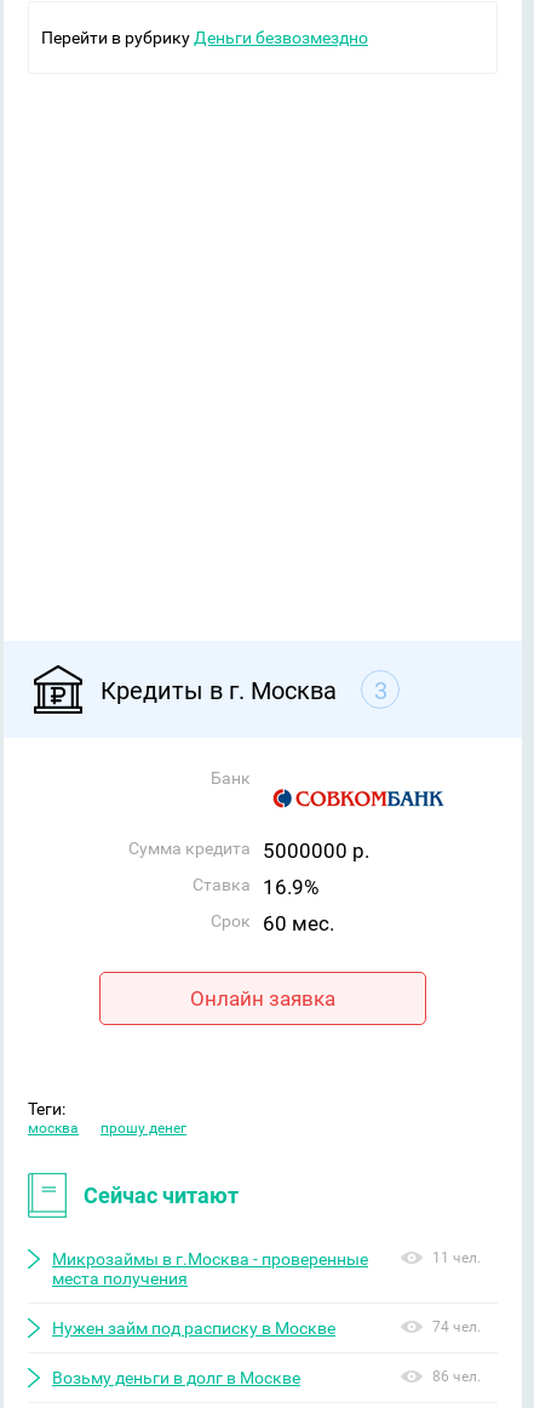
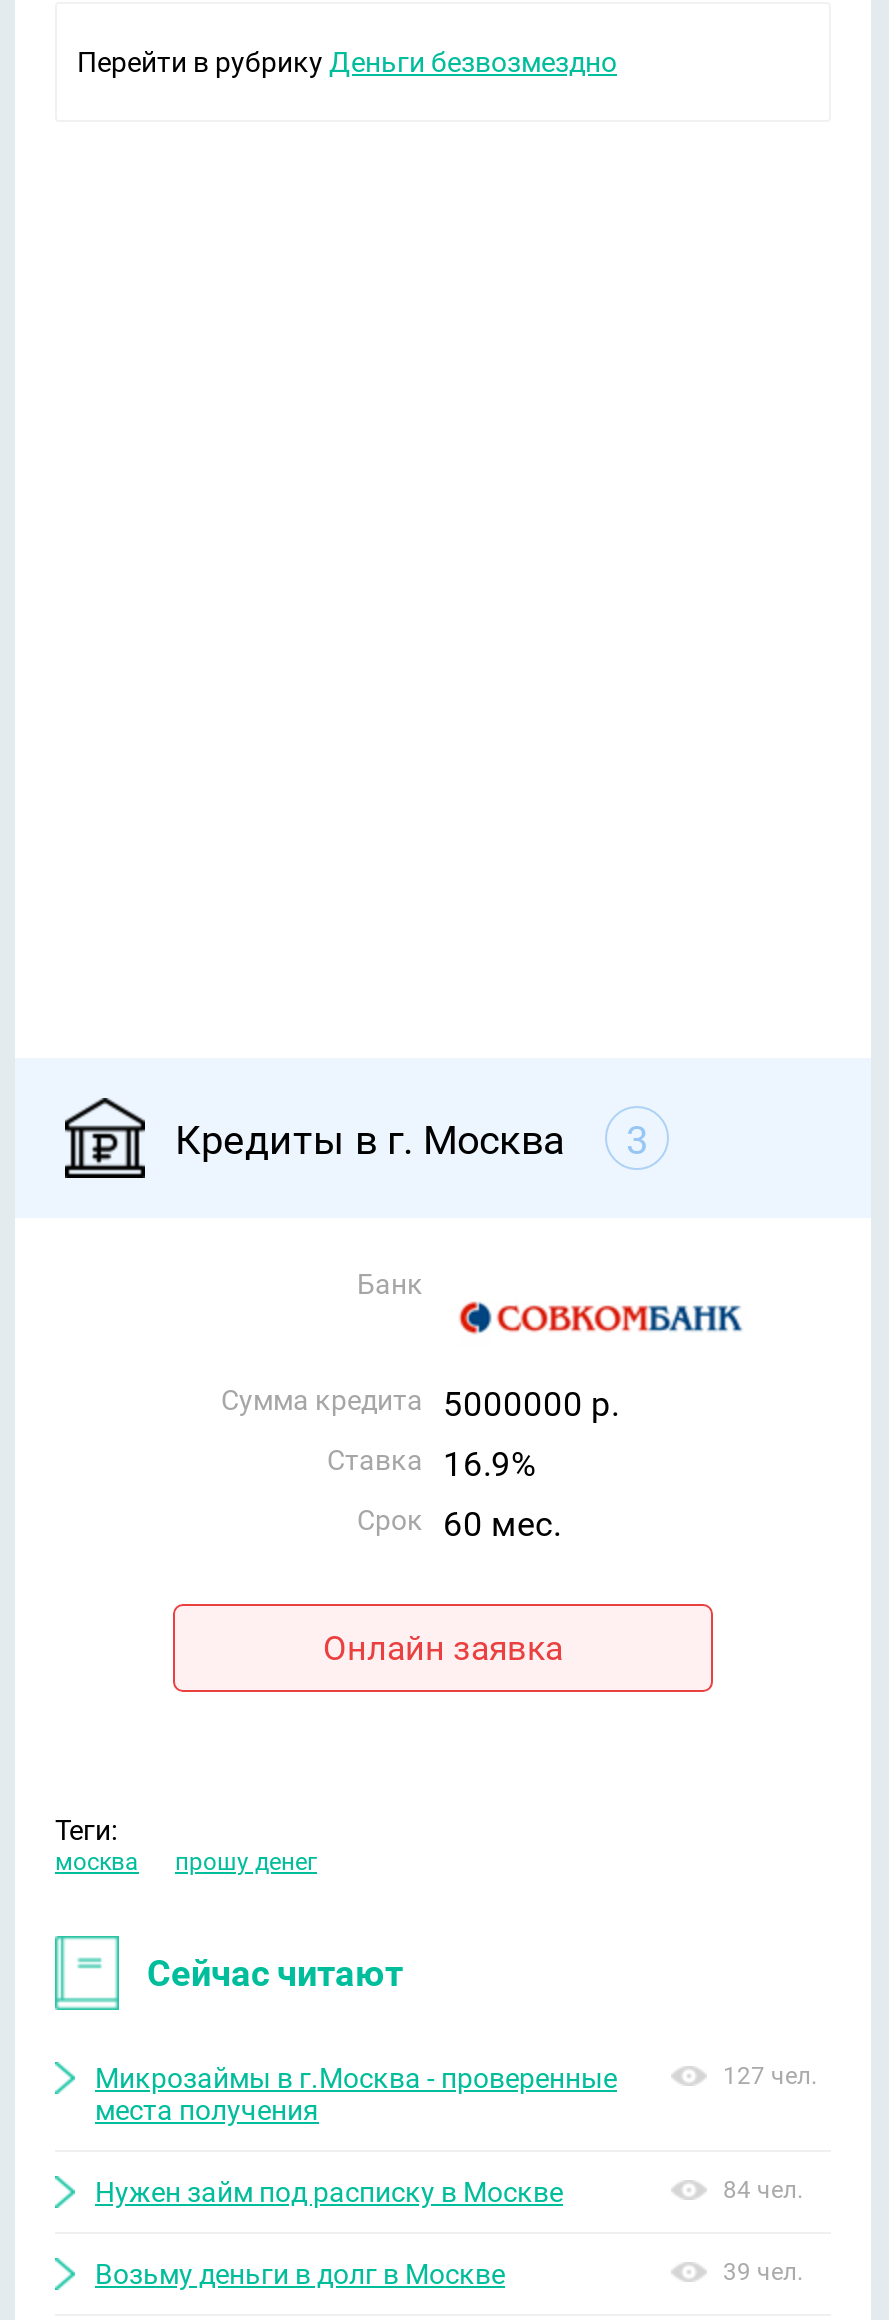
[432,1249,481,1266] 11 чел. -> [723,2062,817,2090] 127 чел.
[432,1318,481,1335] 74 чел. -> [723,2176,803,2204] 84 чел.
[432,1368,481,1385] 86 чел. -> [723,2258,803,2286] 39 чел.

